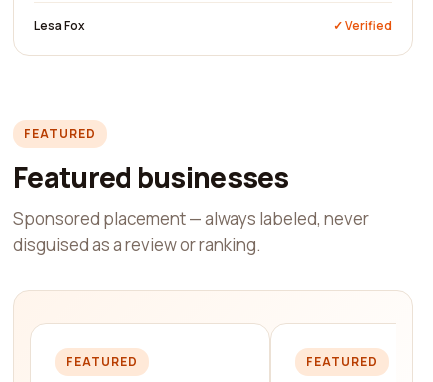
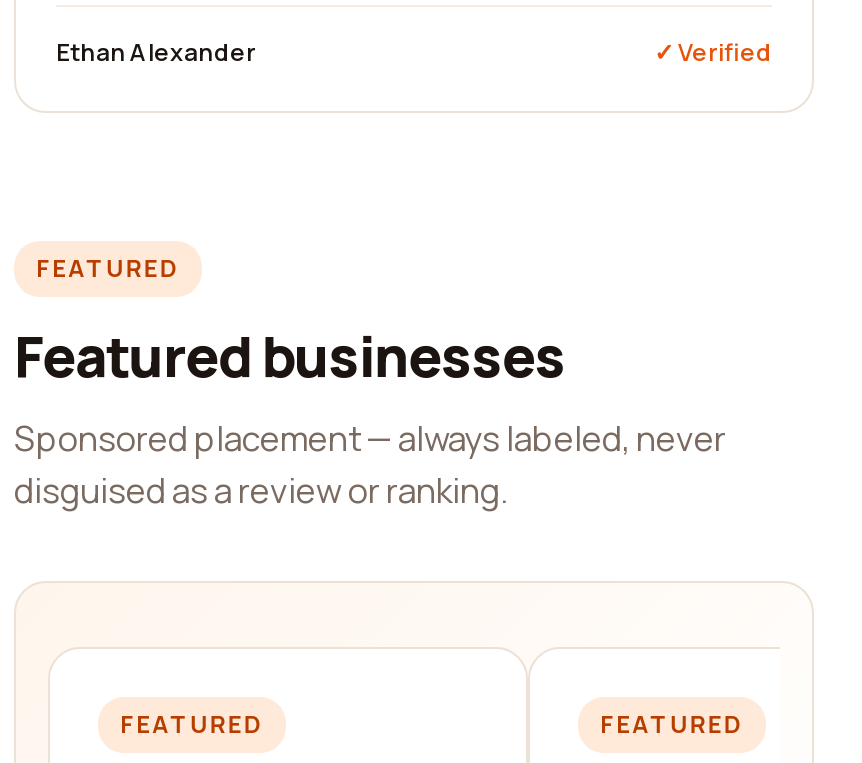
[34,17,85,34] Lesa Fox -> [56,35,256,69] Ethan Alexander

